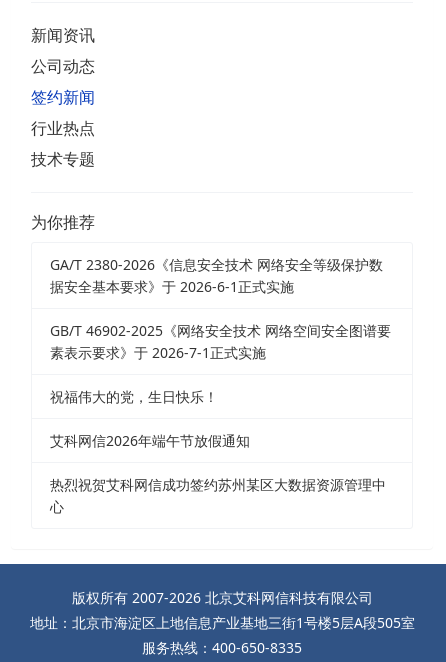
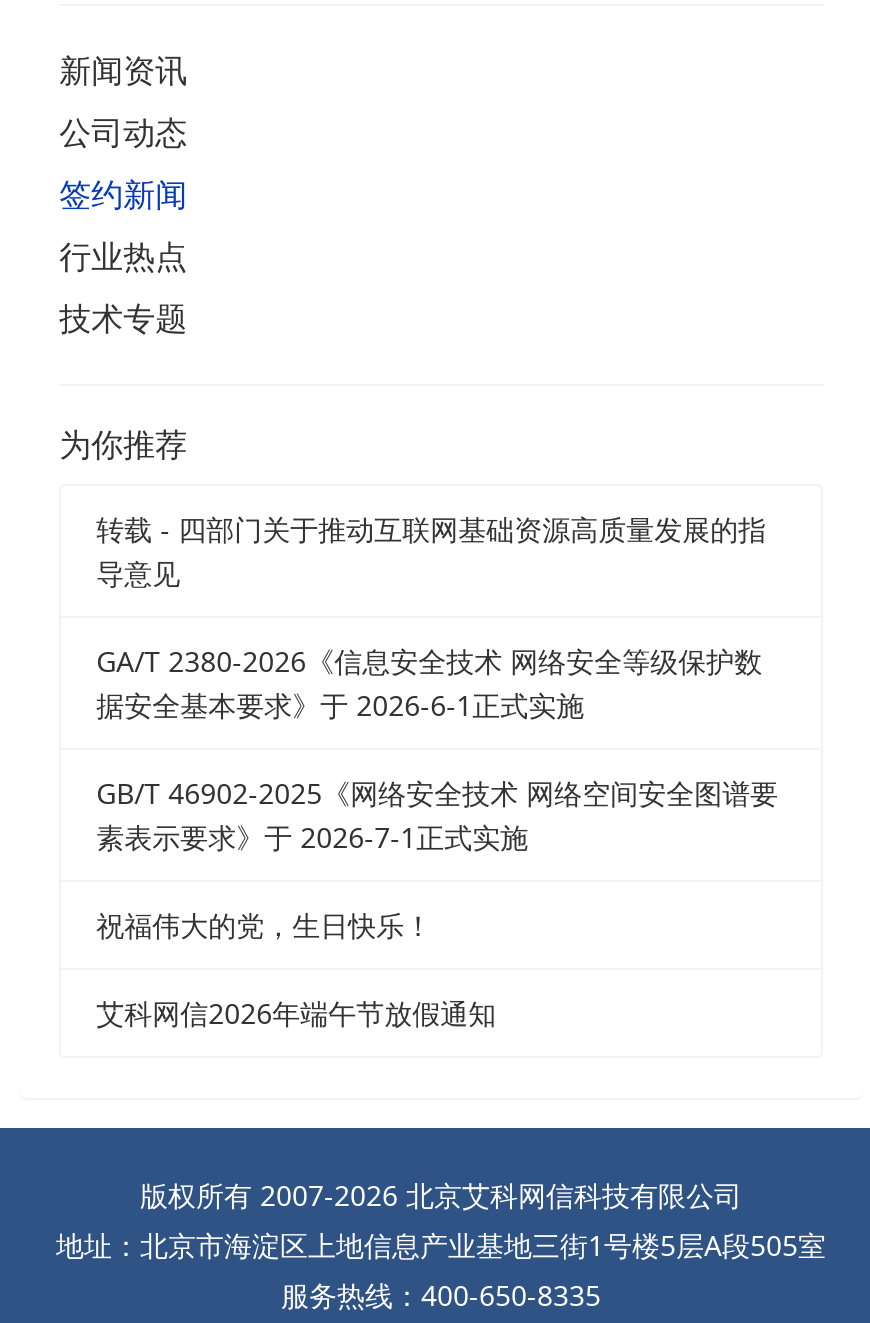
none -> [96,510,766,592] 转载 - 四部门关于推动互联网基础资源高质量发展的指 | 导意见
moved [50,255,391,450] -> [96,642,778,1032]: GA/T 2380-2026《信息安全技术 网络安全等级保护数 | 据安全基本要求》于 2026-6-1正式实施 | GB/T 46902-2025《网络安全技术 网络空间安全图谱要 | 素表示要求》于 2026-7-1正式实施 | 祝福伟大的党，生日快乐！ | 艾科网信2026年端午节放假通知
[50,475,386,516] 热烈祝贺艾科网信成功签约苏州某区大数据资源管理中 | 心 -> none

